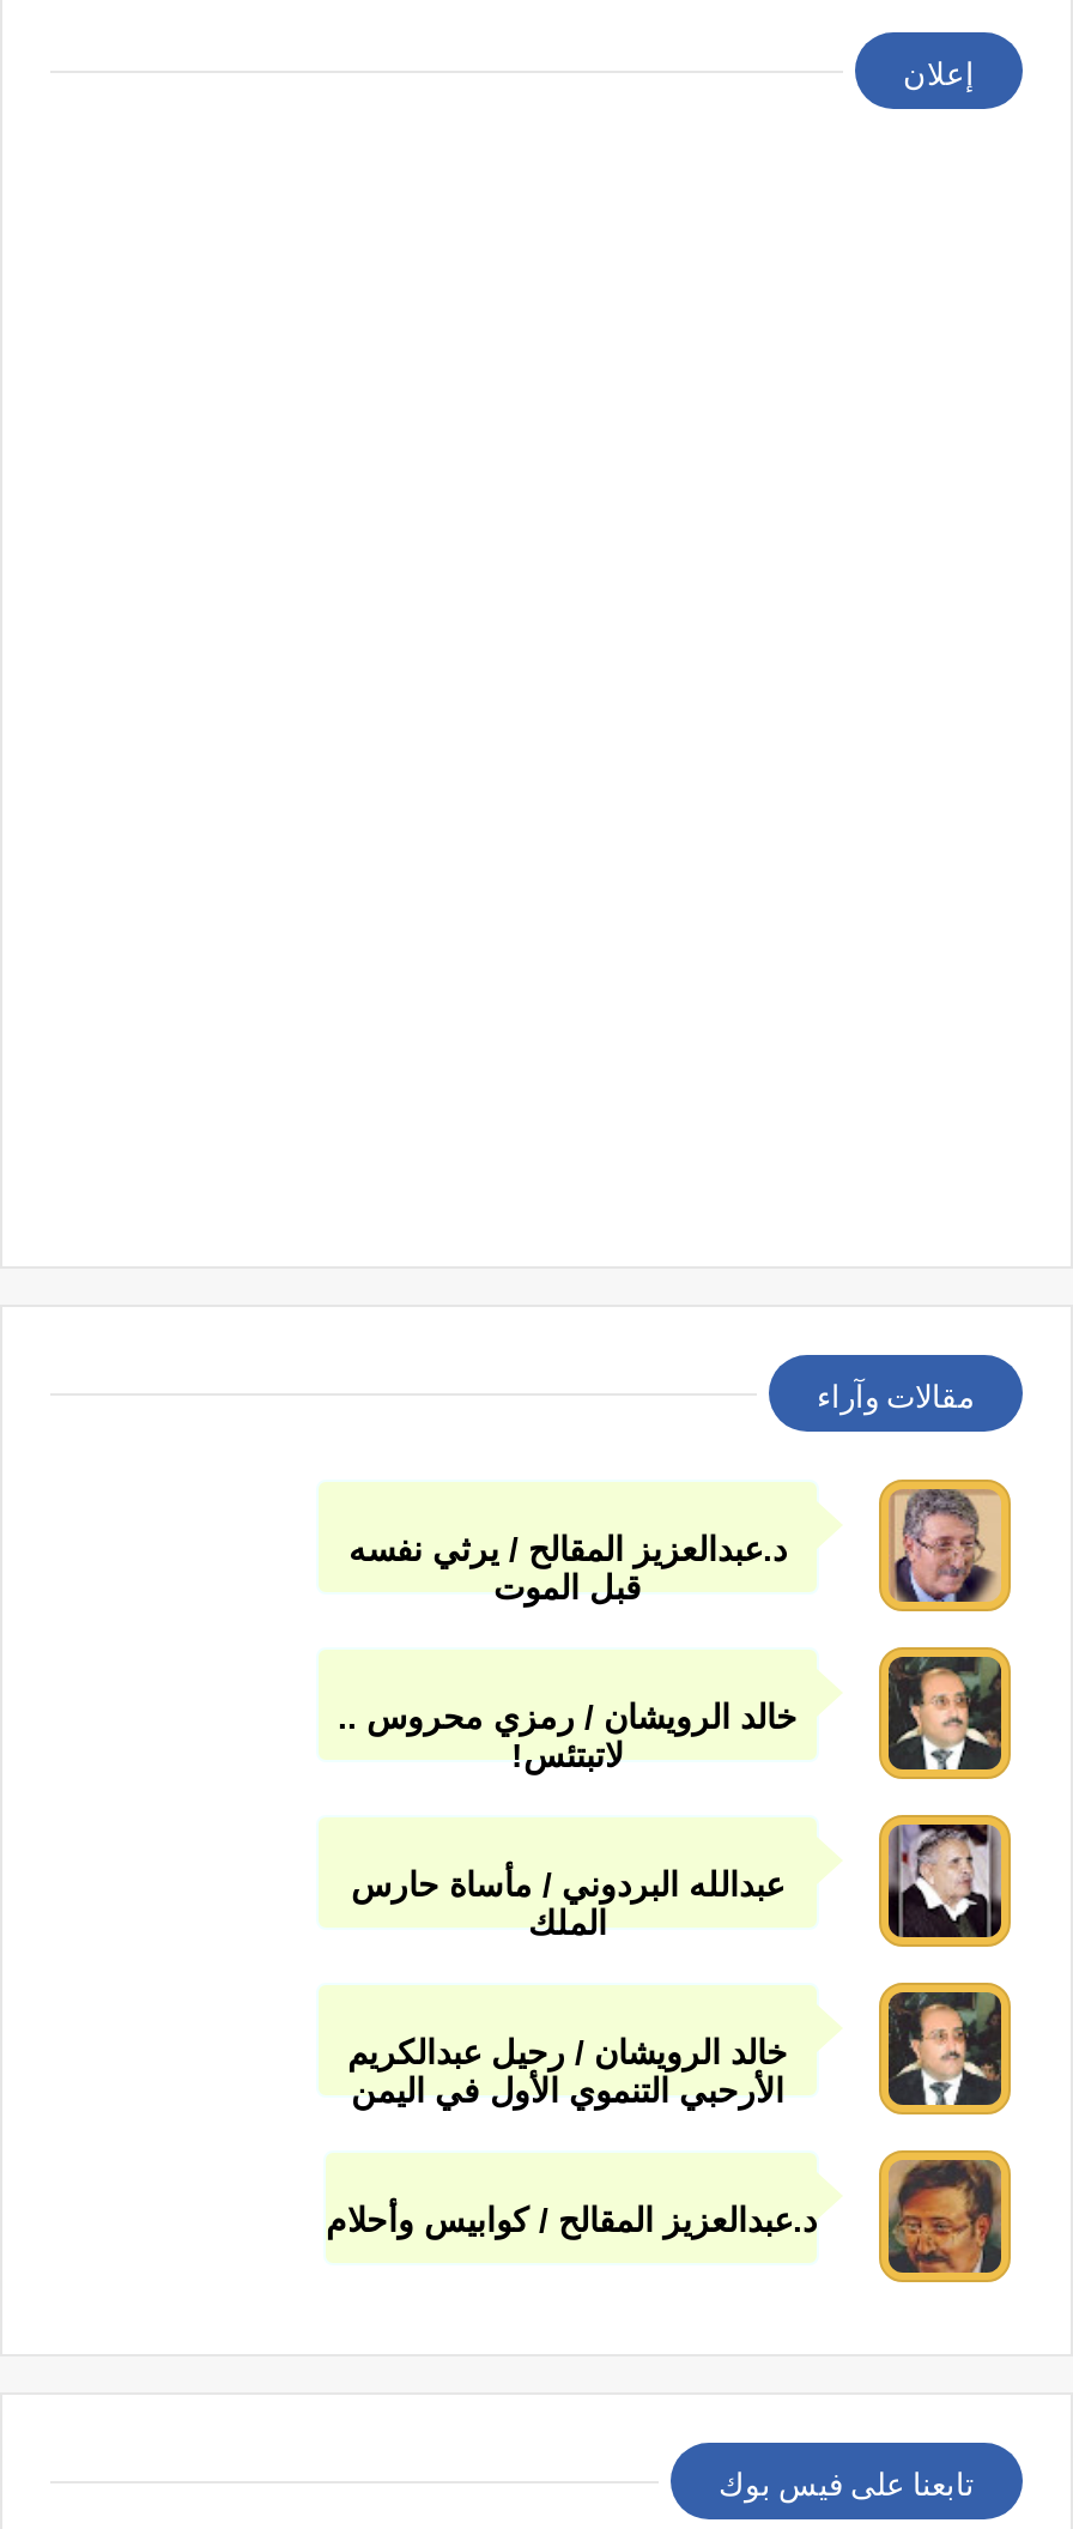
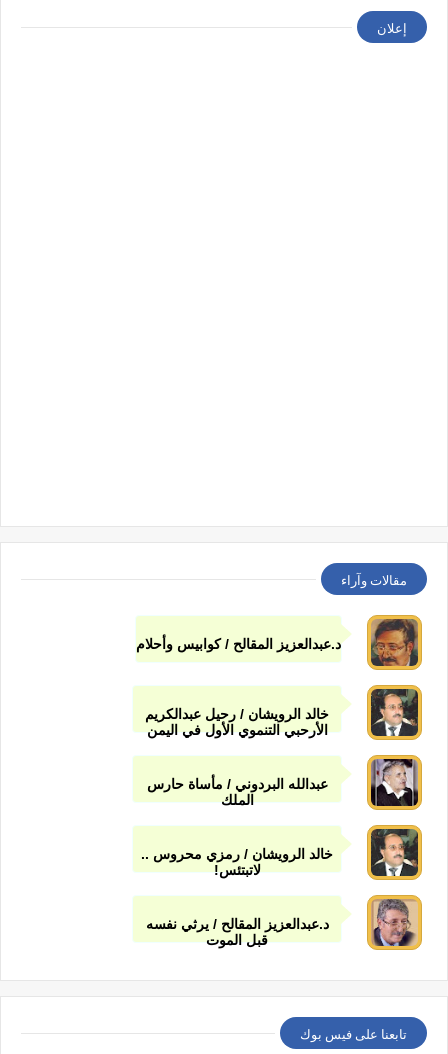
moved [338,1489,1004,1943] -> [141,776,419,948]: [image] | عبدالله البردوني / مأساة حارس | الملك | خالد الرويشان / رمزي محروس .. | لاتبتئس! | د.عبدالعزيز المقالح / يرثي نفسه | قبل الموت
moved [347,1987,1006,2111] -> [145,687,420,738]: [image] | خالد الرويشان / رحيل عبدالكريم | الأرحبي التنموي الأول في اليمن
moved [326,2160,1004,2273] -> [136,619,419,666]: [image] | د.عبدالعزيز المقالح / كوابيس وأحلام

